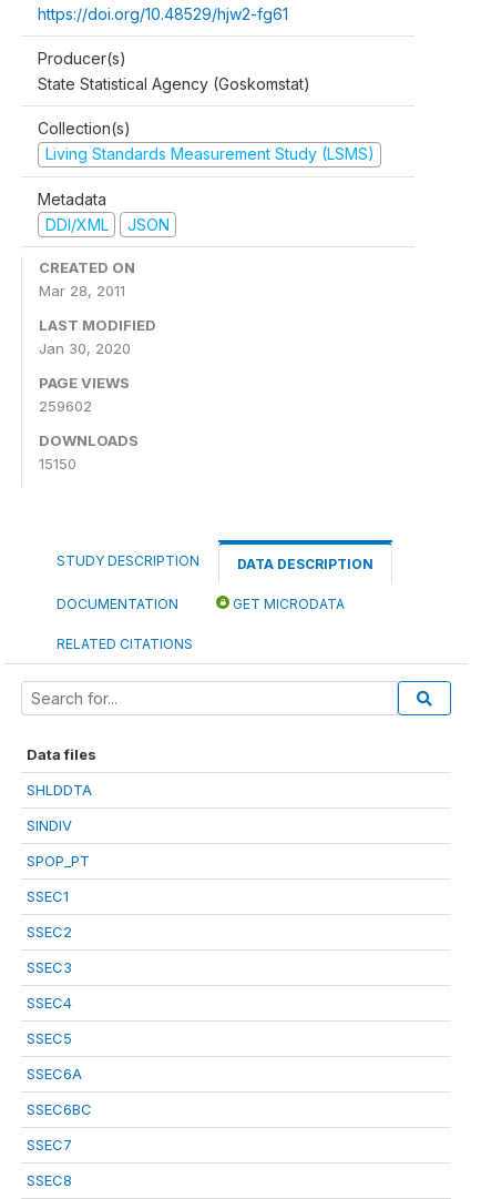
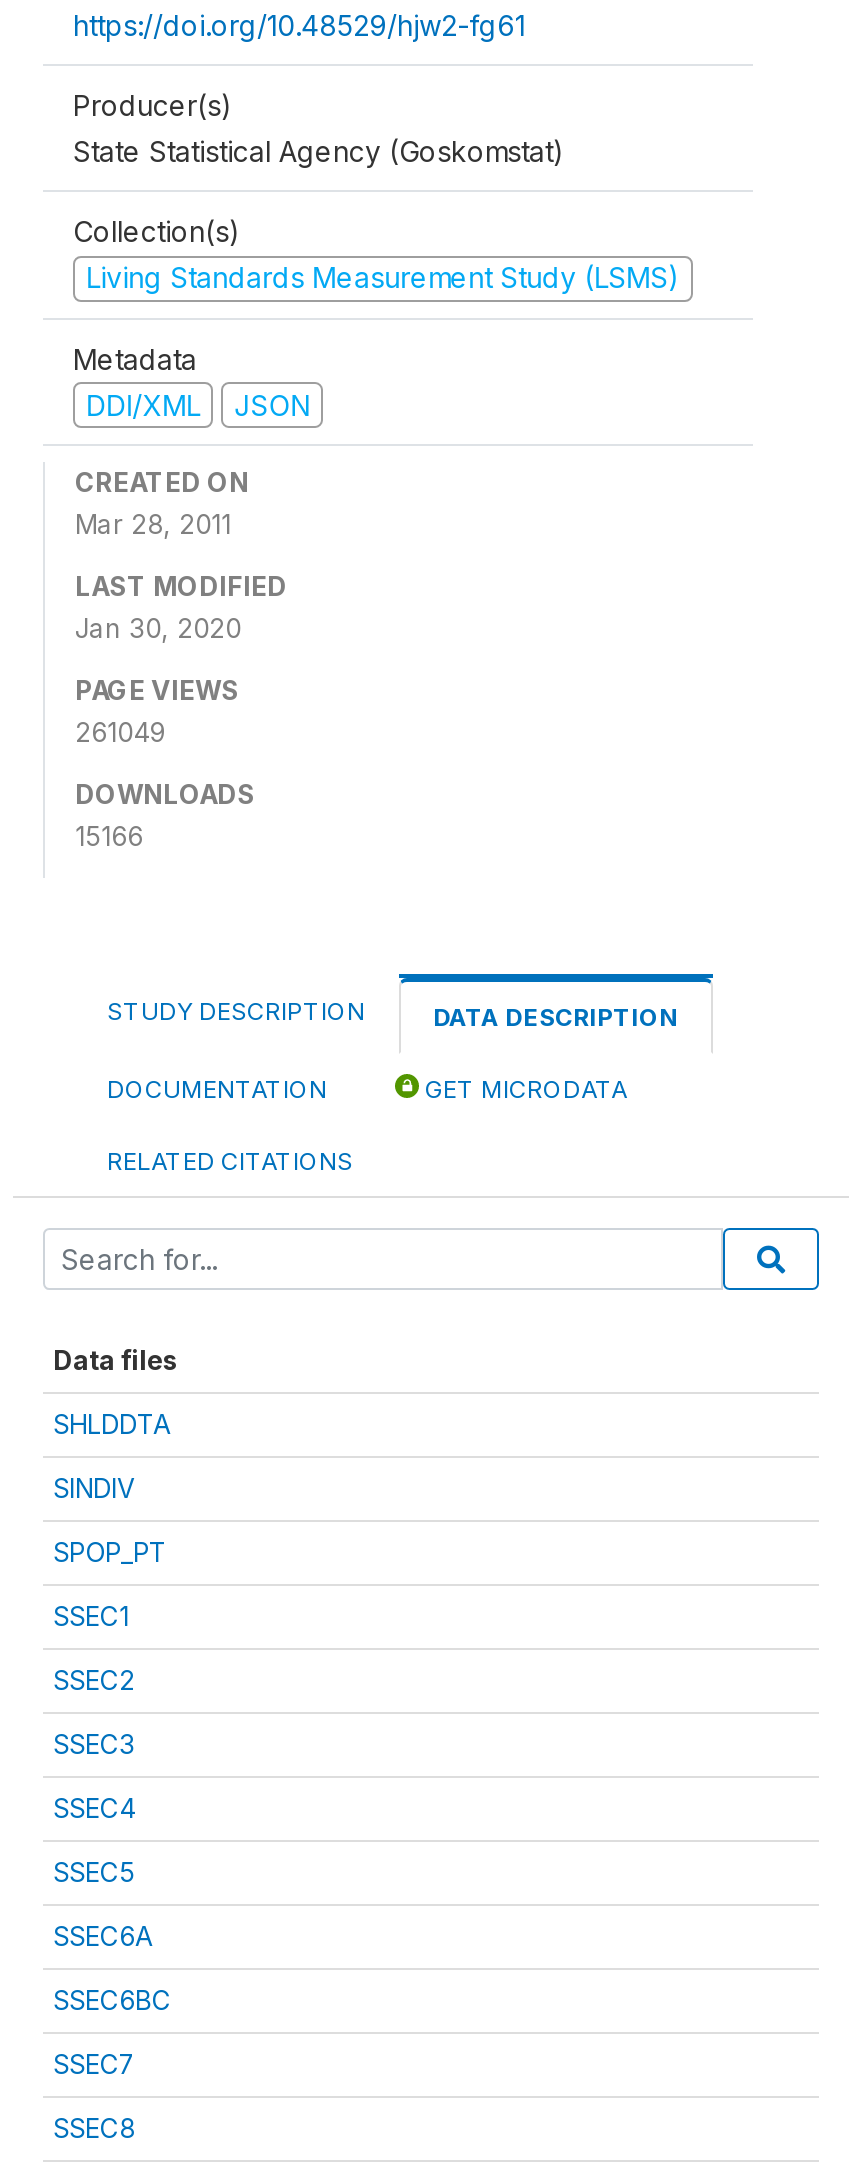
[39,397,92,415] 259602 -> [75,716,165,748] 261049
[39,455,76,473] 15150 -> [75,820,143,852] 15166

